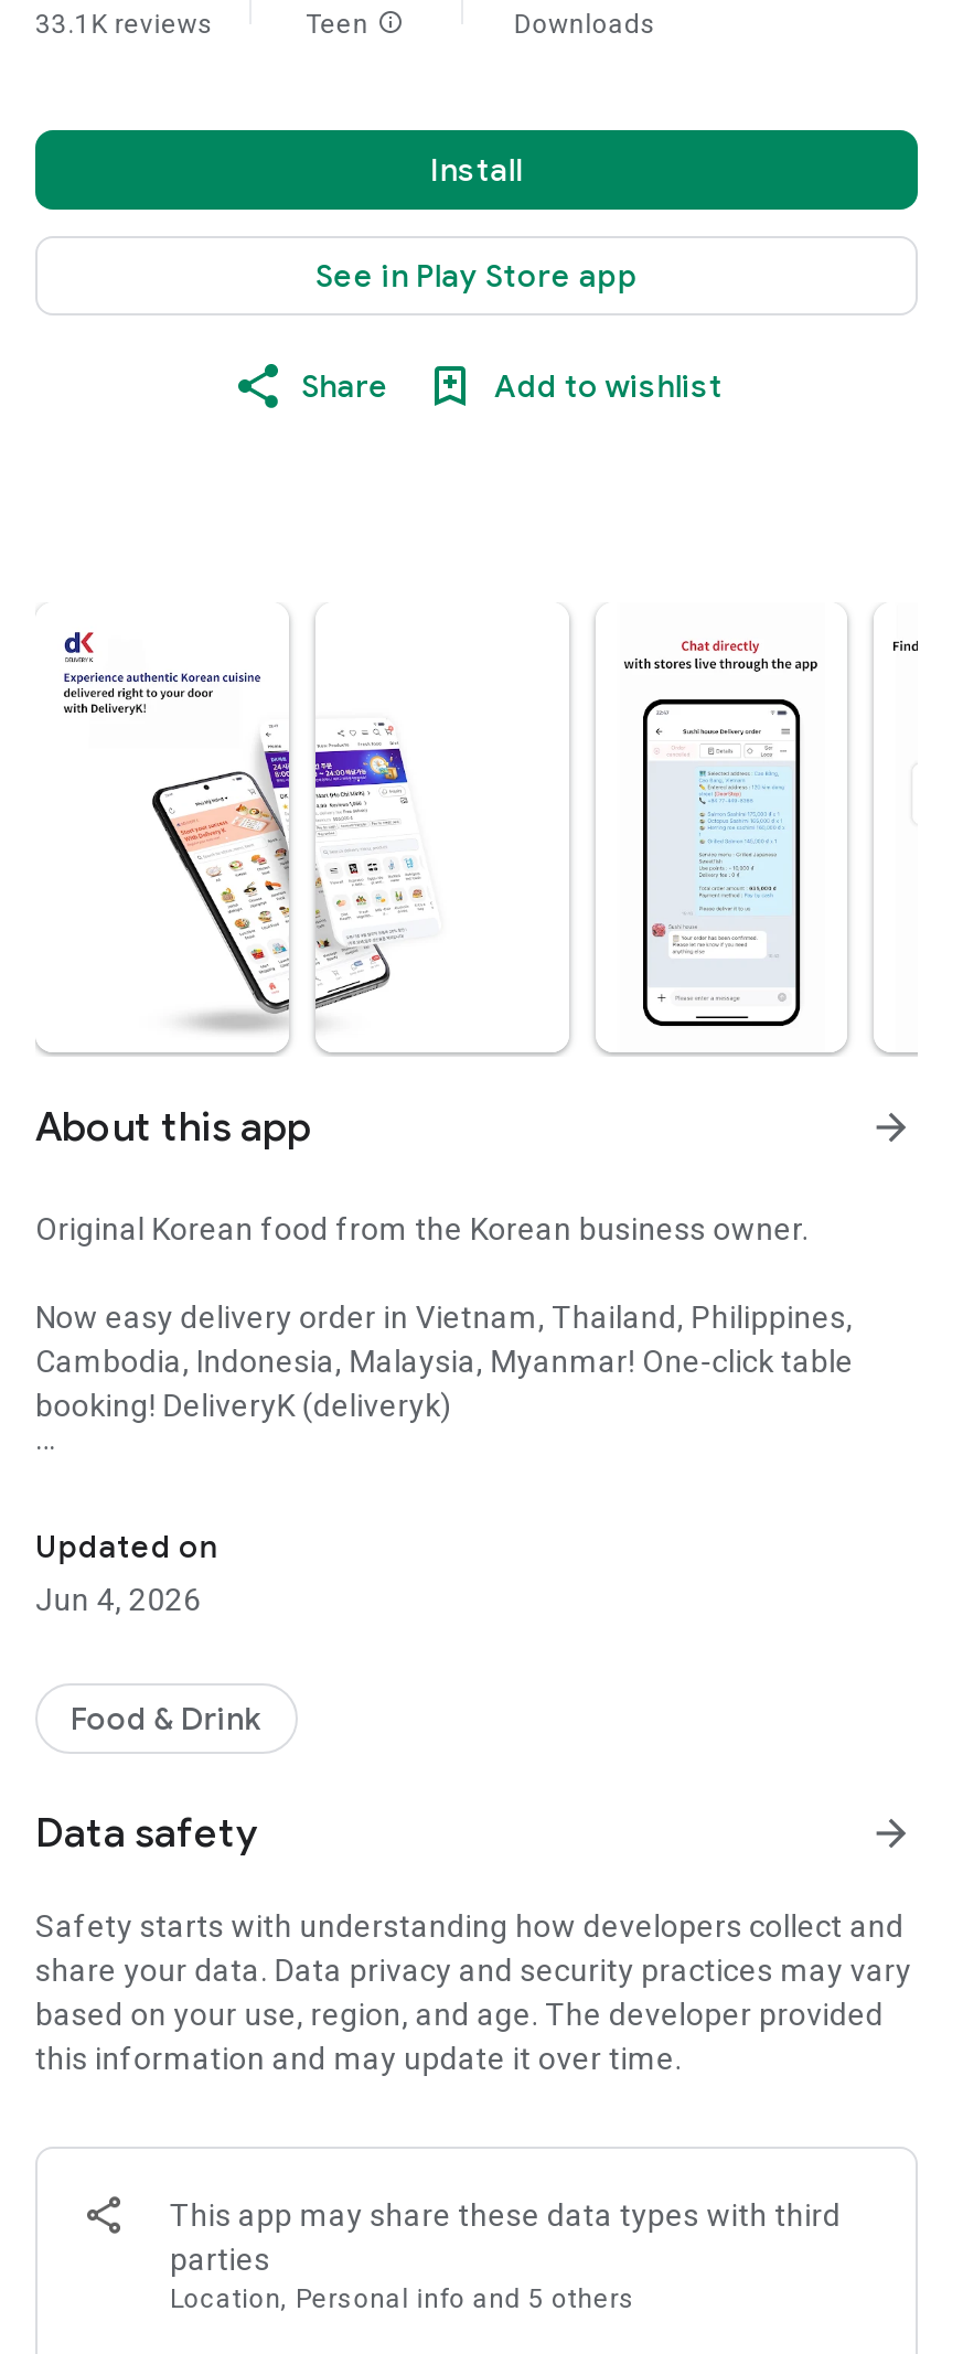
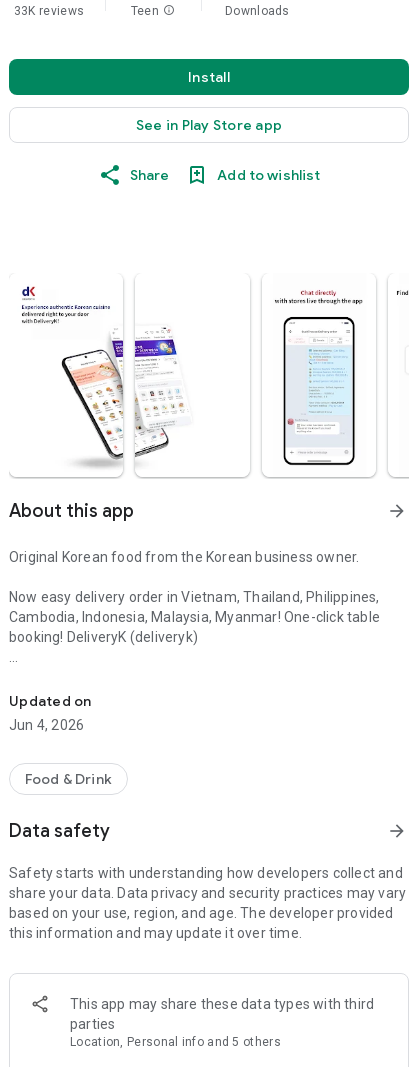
[35,9,214,40] 33.1K reviews -> [14,4,84,18] 33K reviews

